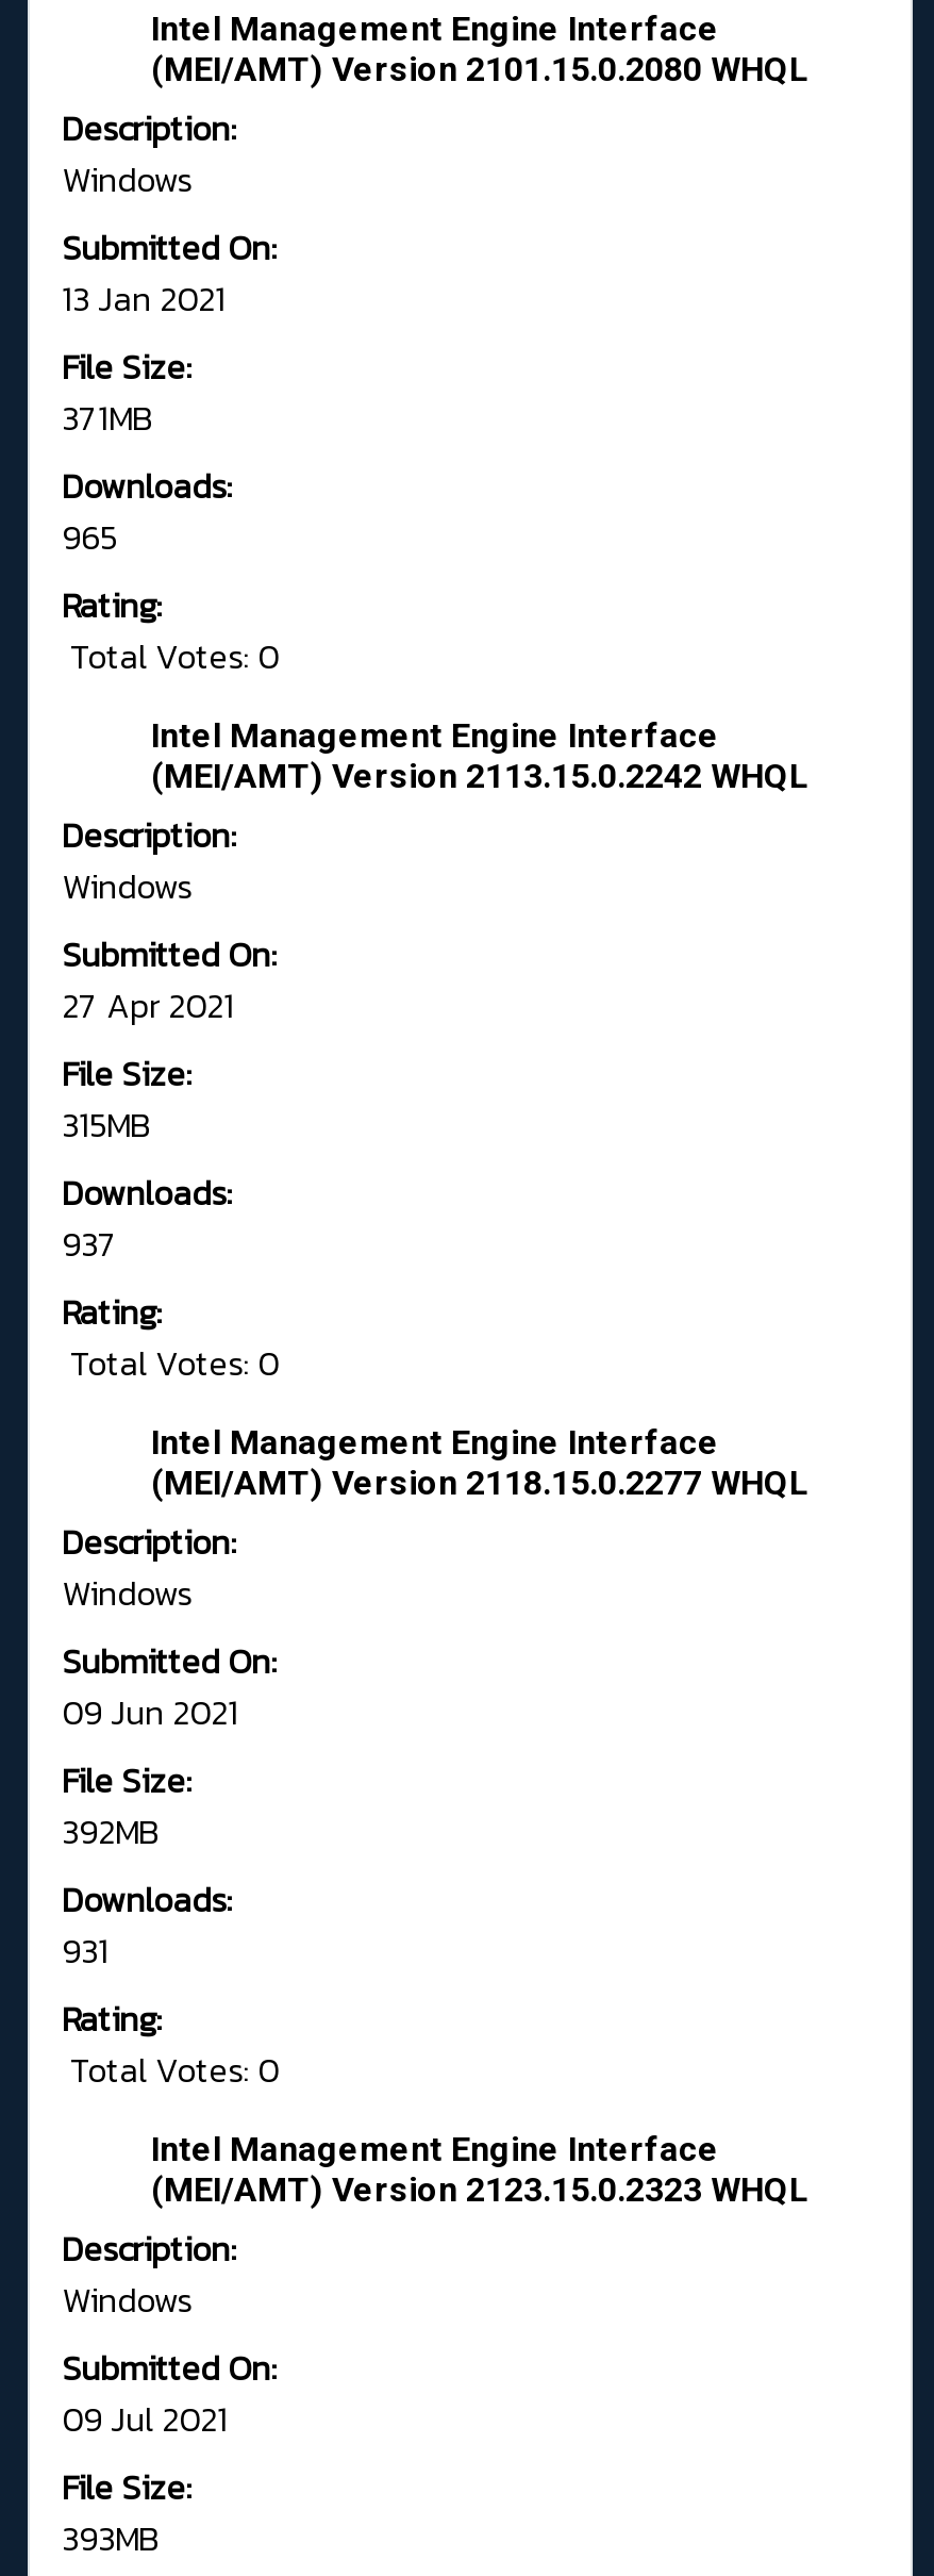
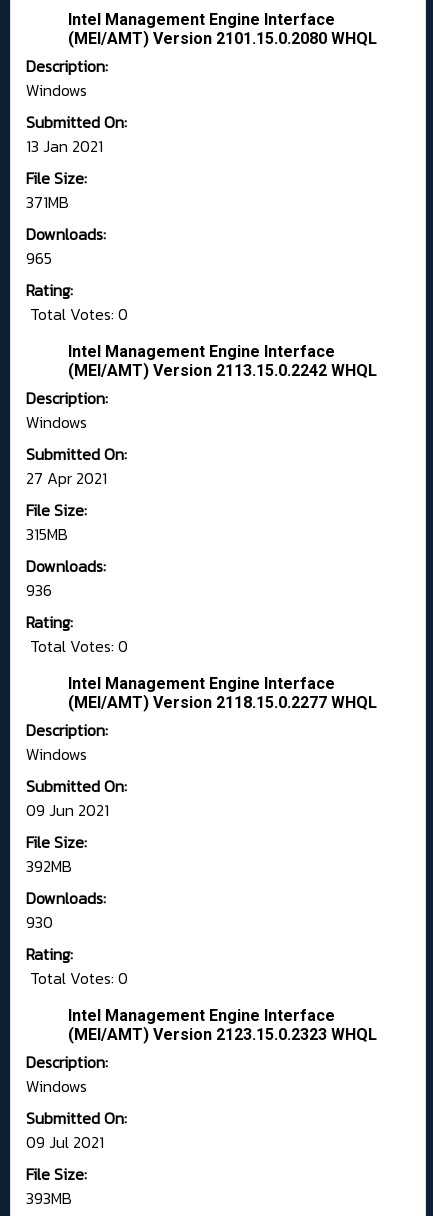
[62,1219,117,1270] 937 -> [26,578,52,602] 936
[62,1926,109,1977] 931 -> [26,910,53,934] 930

